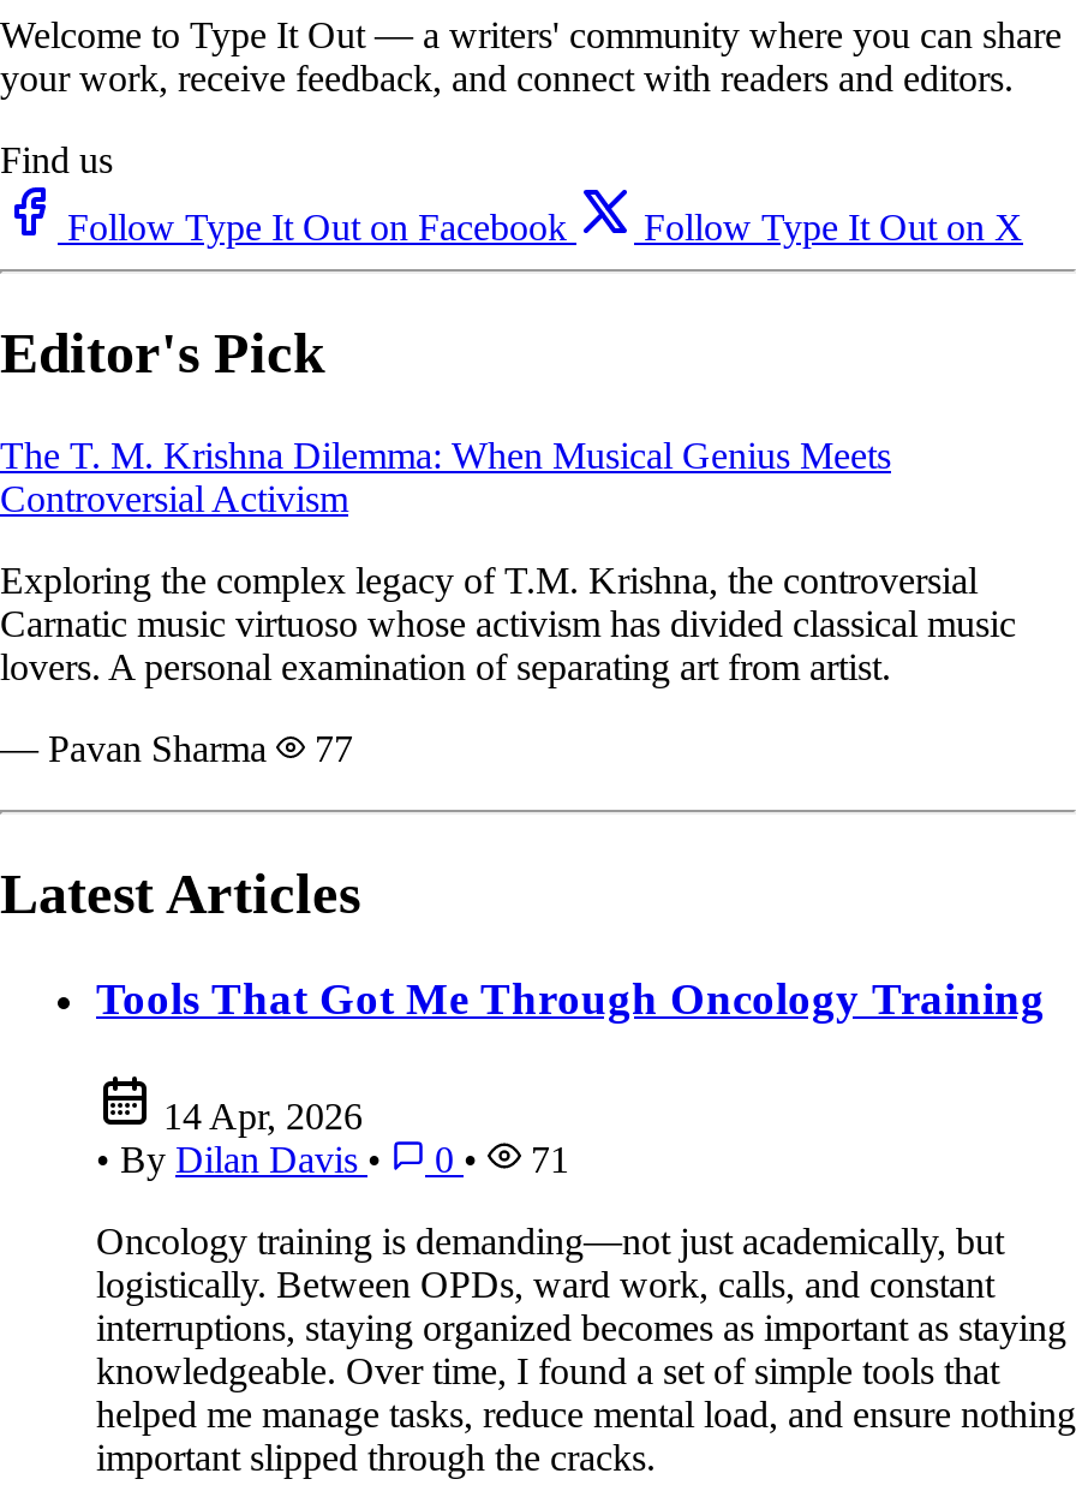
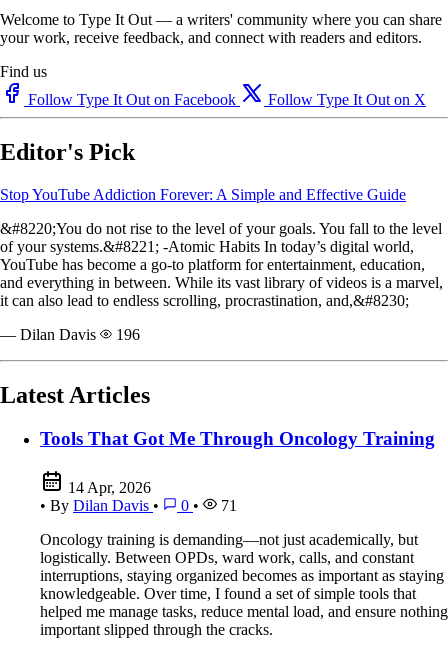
[0,434,891,518] The T. M. Krishna Dilemma: When Musical Genius Meets | Controversial Activism -> [0,186,406,203] Stop YouTube Addiction Forever: A Simple and Effective Guide
[0,559,1016,686] Exploring the complex legacy of T.M. Krishna, the controversial | Carnatic music virtuoso whose activism has divided classical music | lovers. A personal examination of separating art from artist. -> [0,220,443,309] &#8220;You do not rise to the level of your goals. You fall to the level | of your systems.&#8221; -Atomic Habits In today’s digital world, | YouTube has become a go-to platform for entertainment, education, | and everything in between. While its vast library of videos is a marvel, | it can also lead to endless scrolling, procrastination, and,&#8230;
[0,727,353,768] — Pavan Sharma | 77 -> [0,326,140,343] — Dilan Davis | 196

